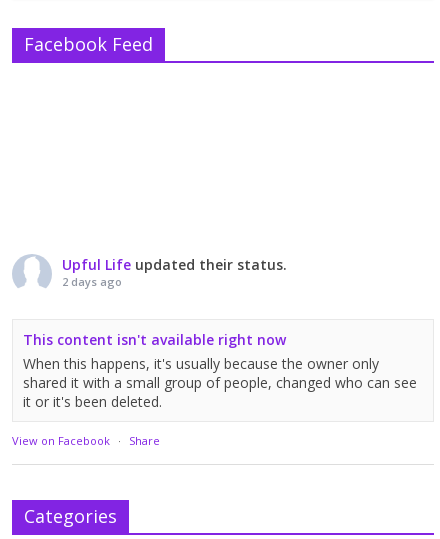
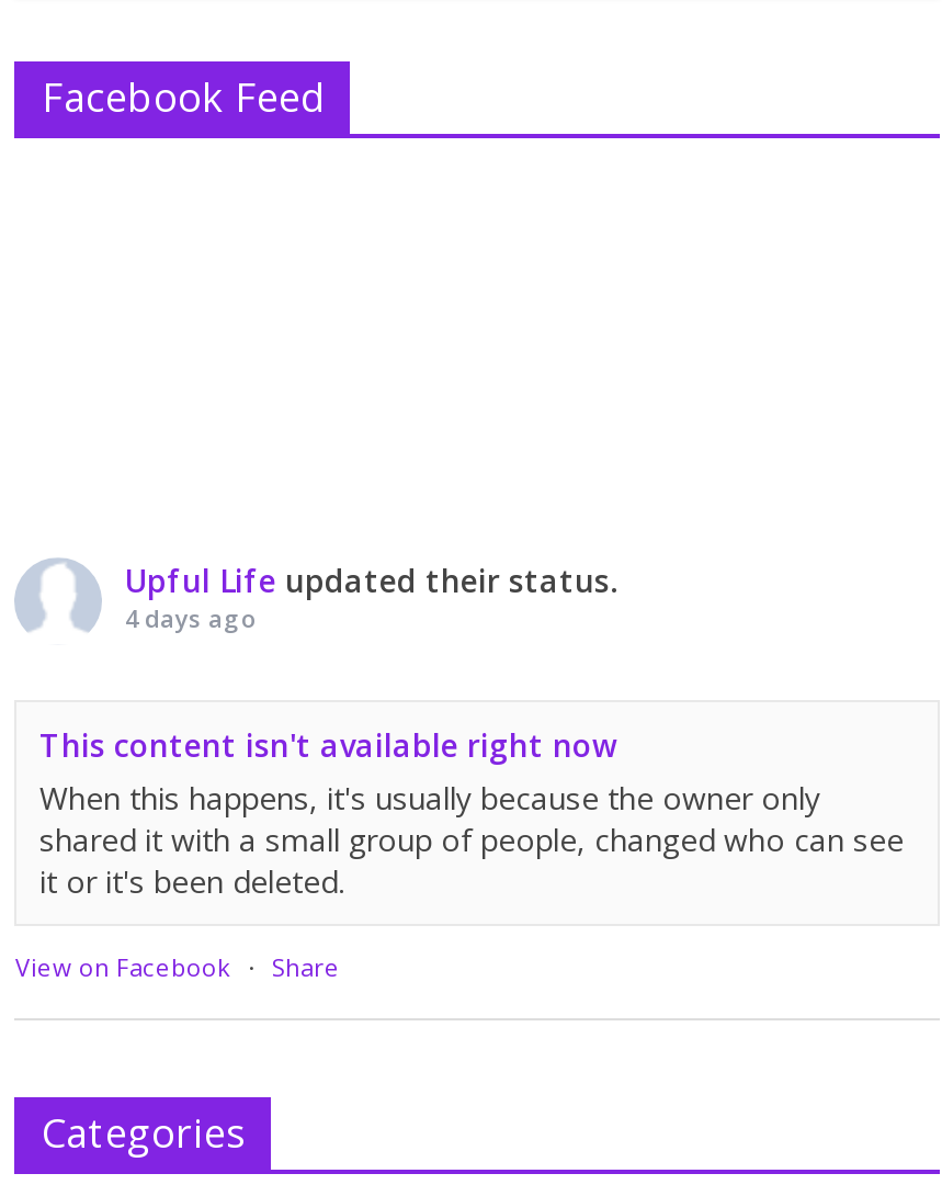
[62,273,122,288] 2 days ago -> [125,600,256,633] 4 days ago

